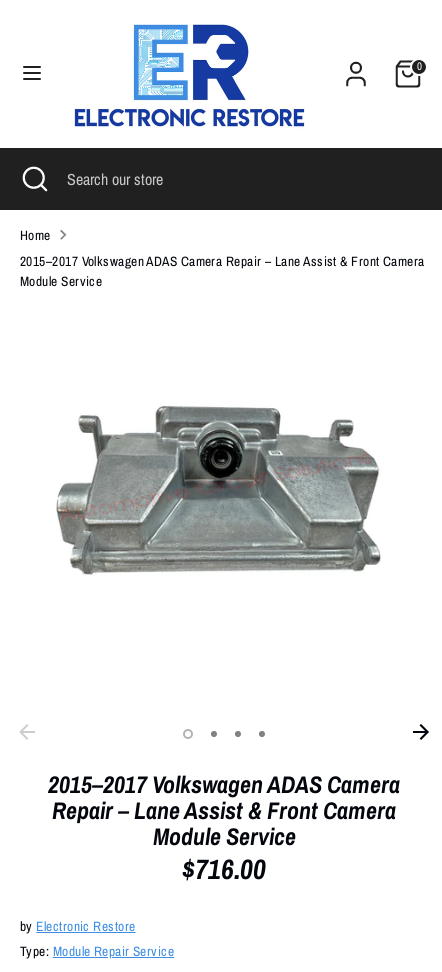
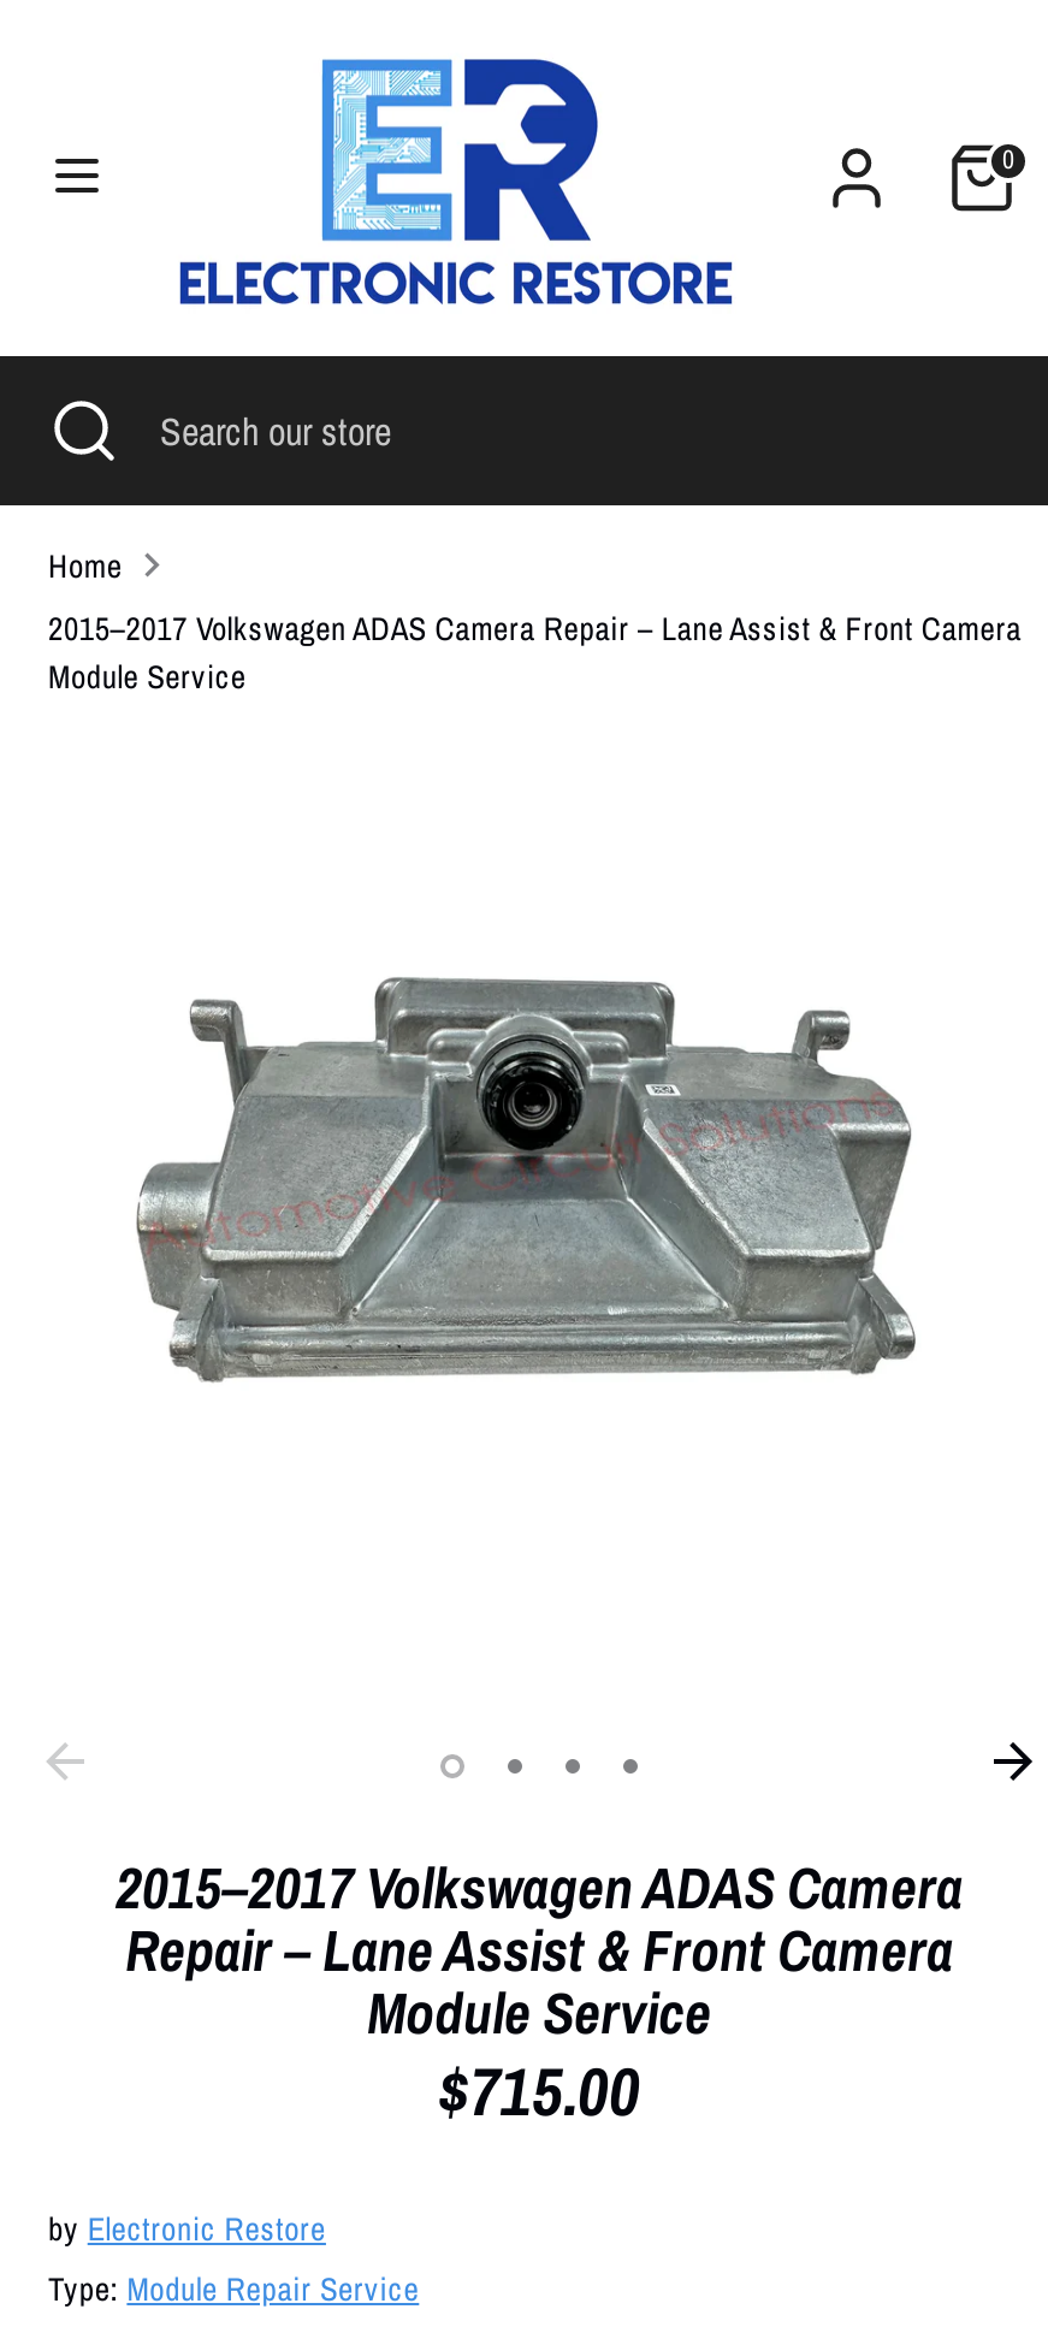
[182,850,266,888] $716.00 -> [438,2045,640,2136] $715.00

